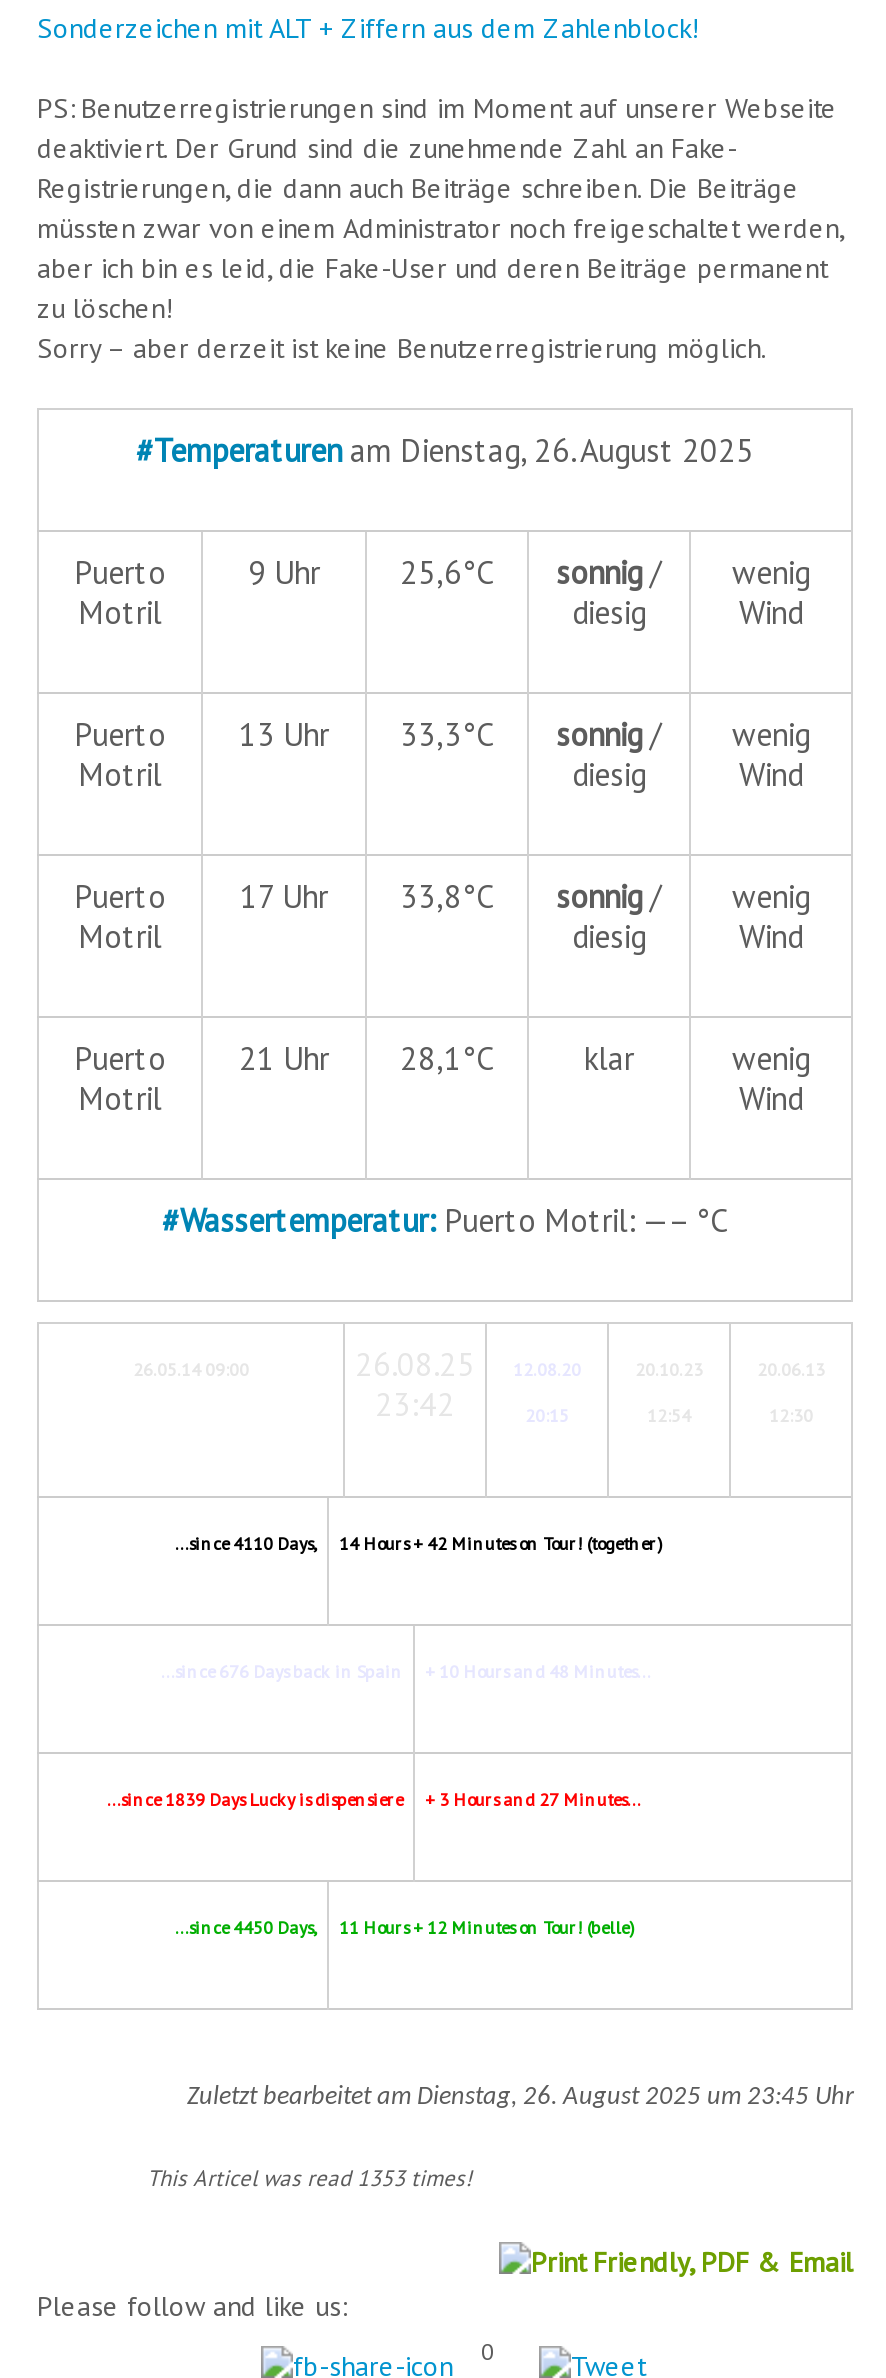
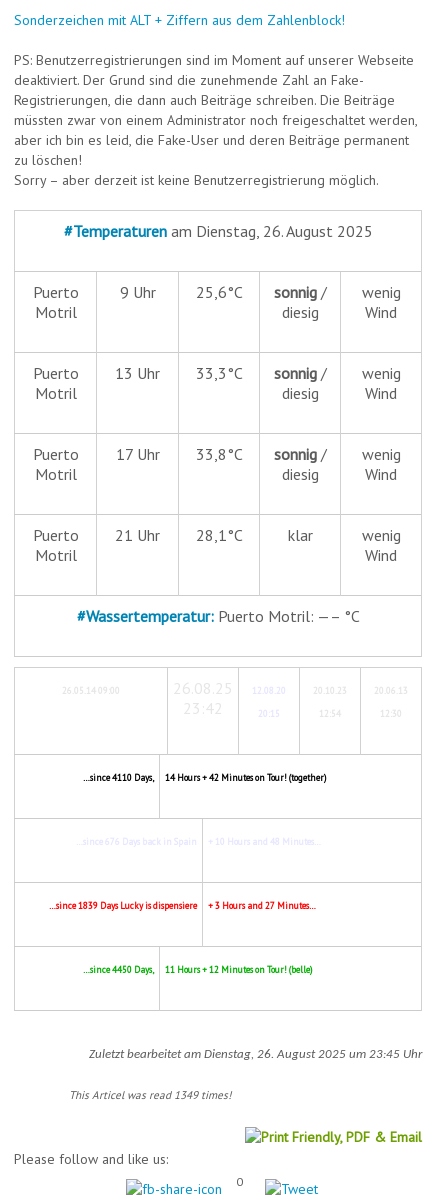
[147,2164,471,2192] This Articel was read 1353 times! -> [69,1088,231,1102] This Articel was read 1349 times!

